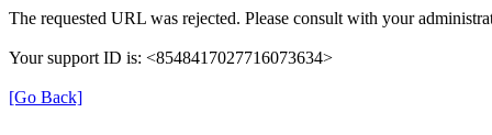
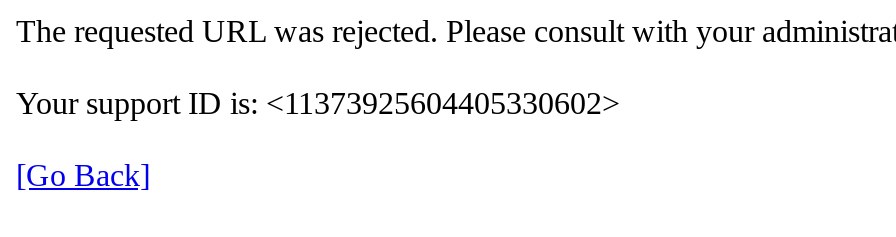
[9,48,333,67] Your support ID is: <8548417027716073634> -> [16,86,620,120] Your support ID is: <11373925604405330602>

